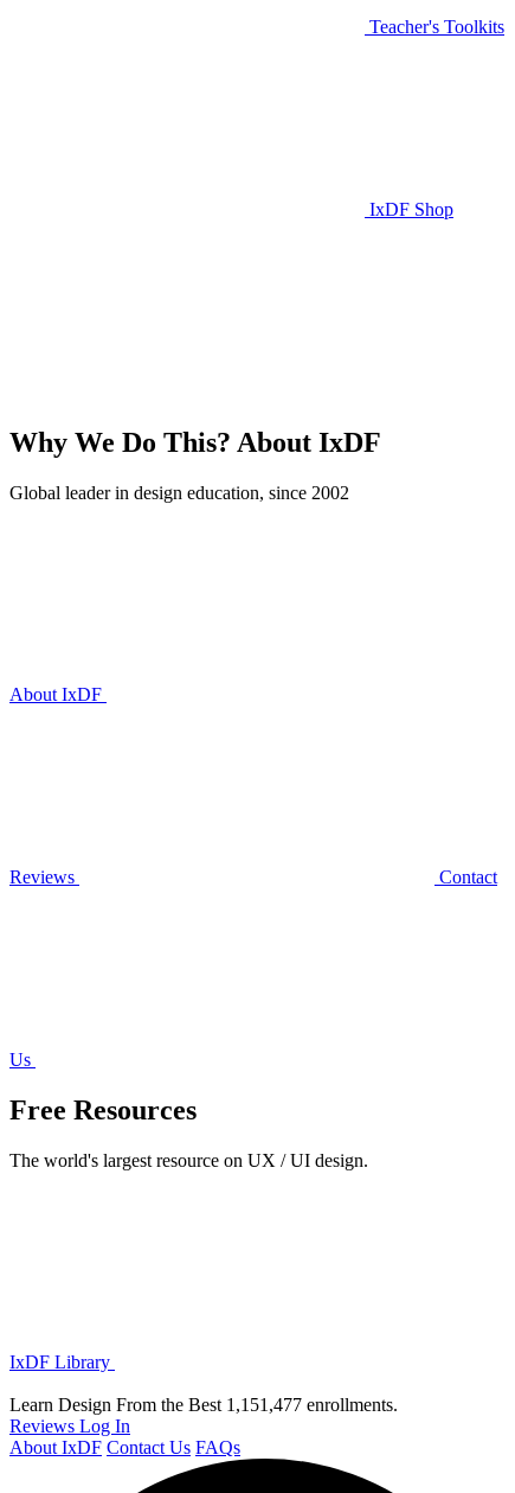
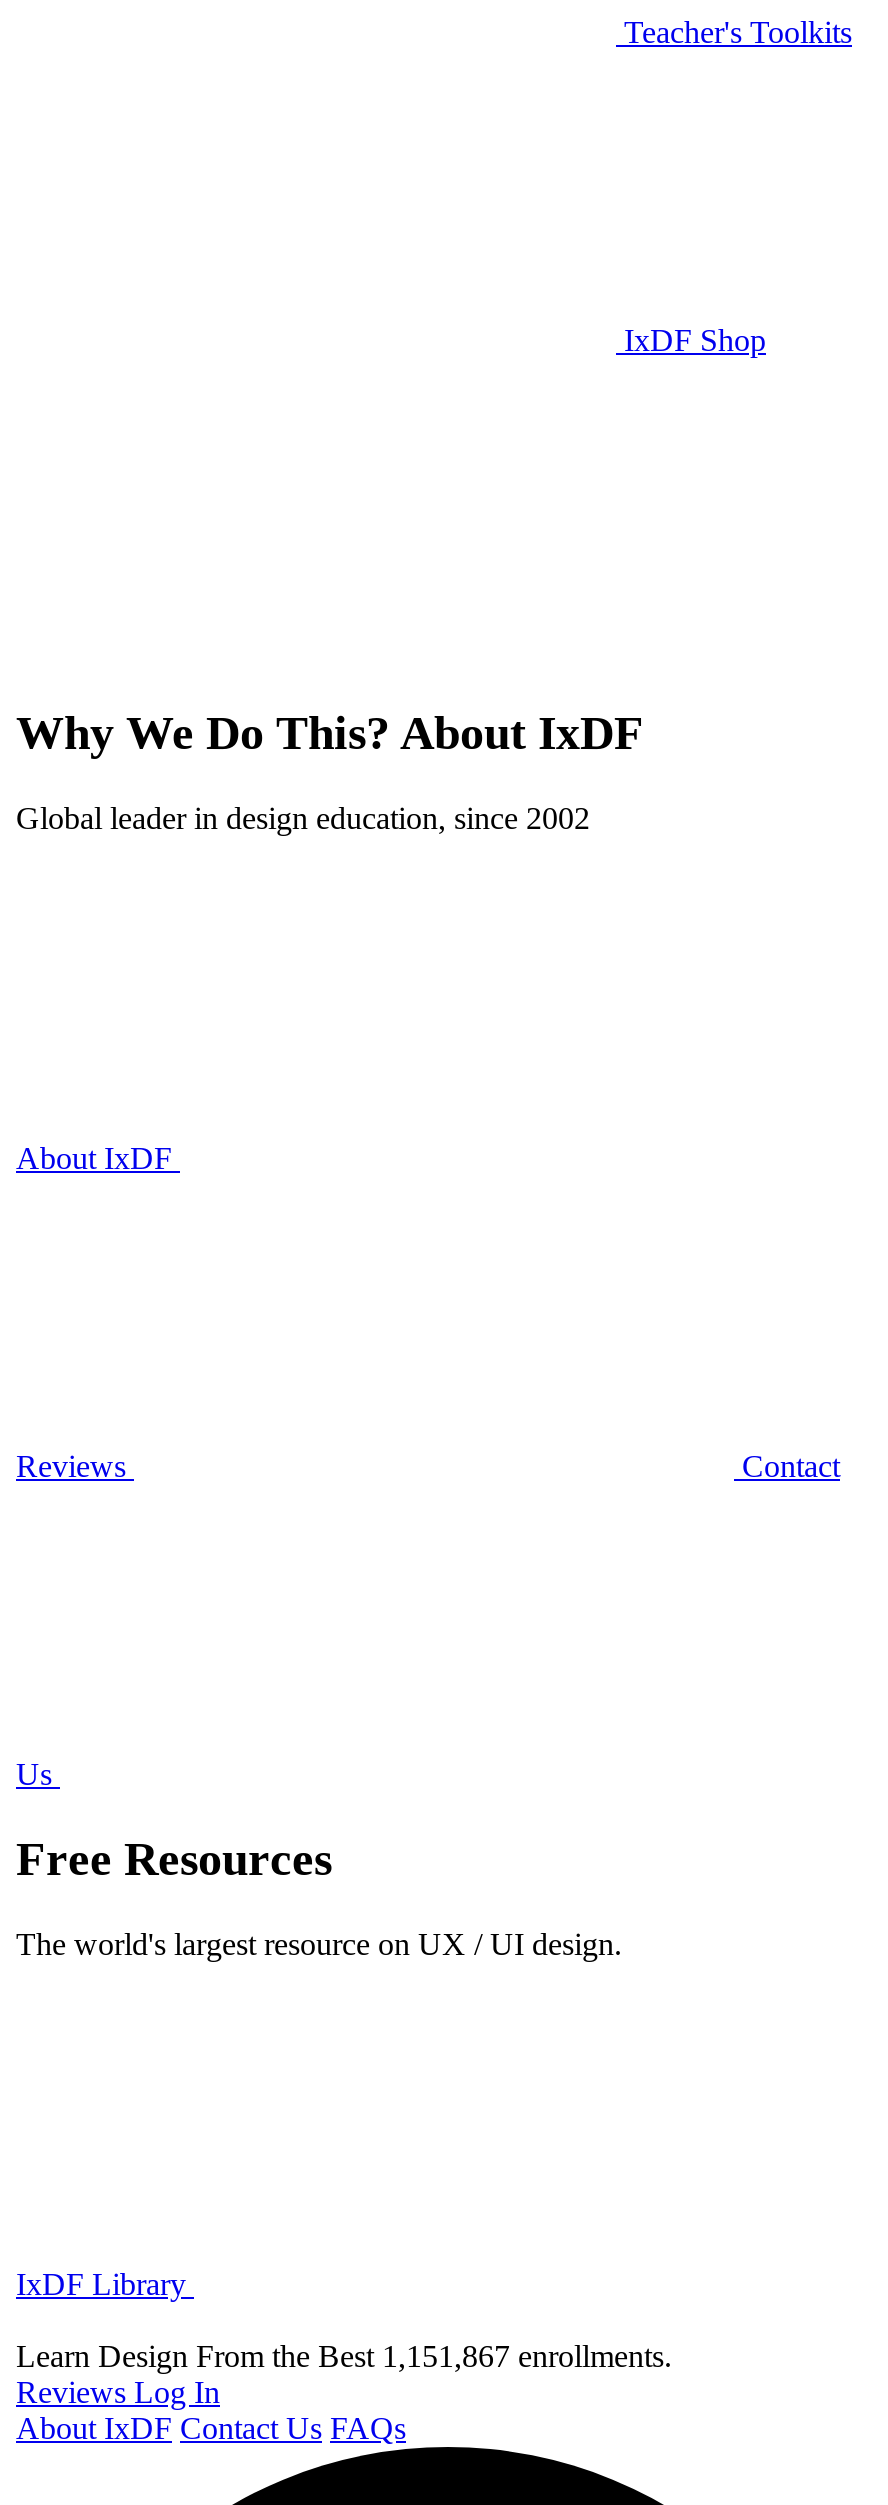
[9,1394,398,1414] Learn Design From the Best 1,151,477 enrollments. -> [16,2338,672,2372] Learn Design From the Best 1,151,867 enrollments.

